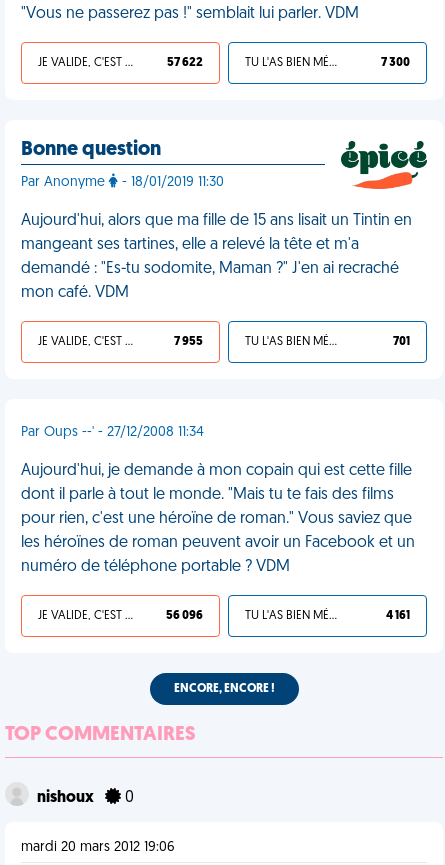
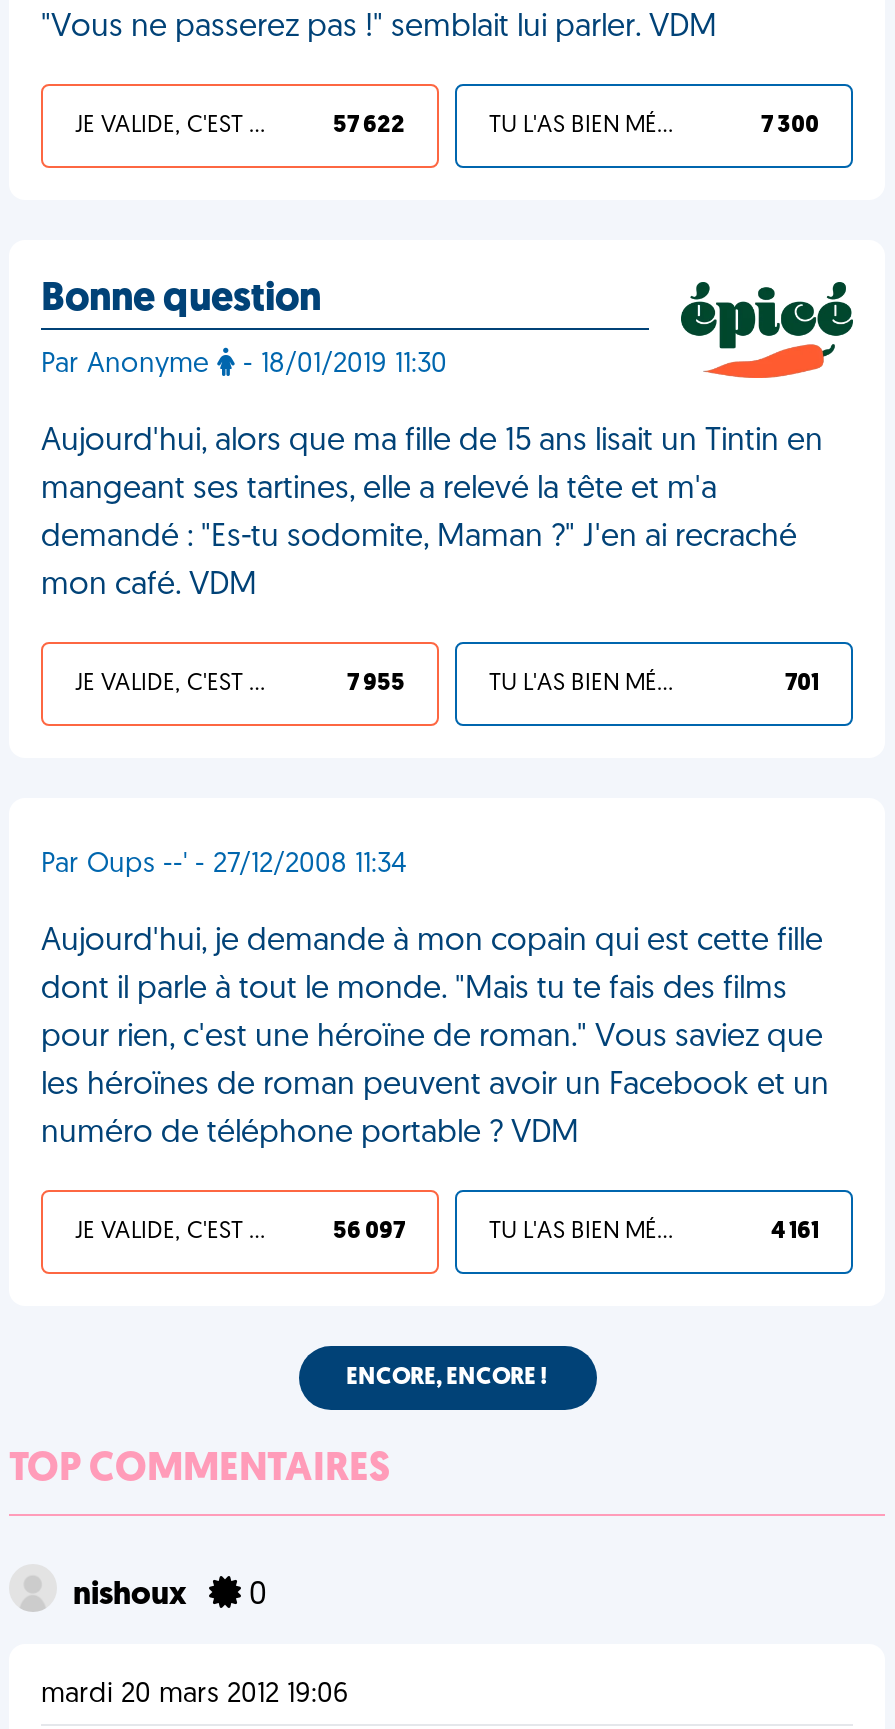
[166,610,203,622] 56 096 -> [333,1220,405,1244] 56 097

